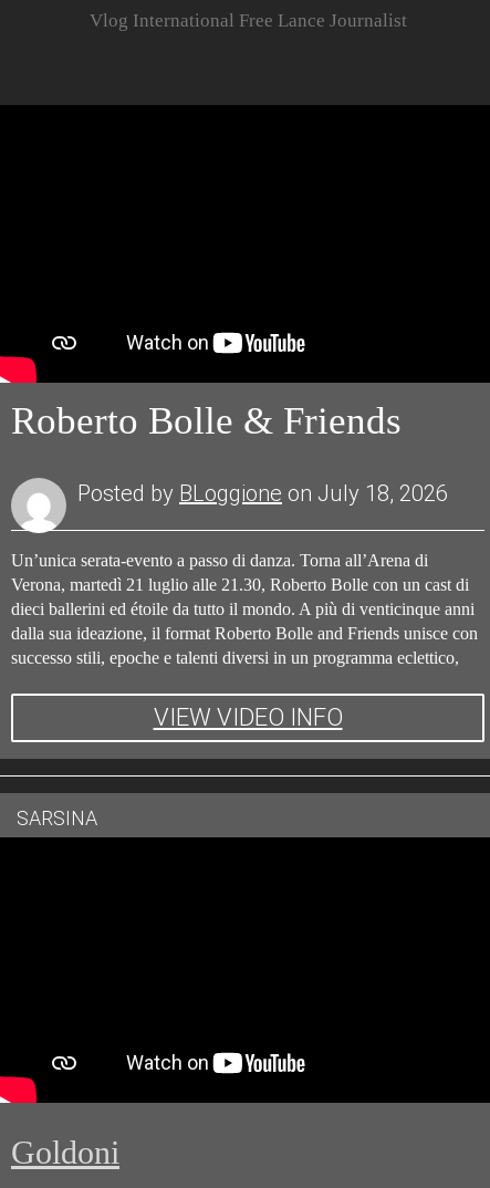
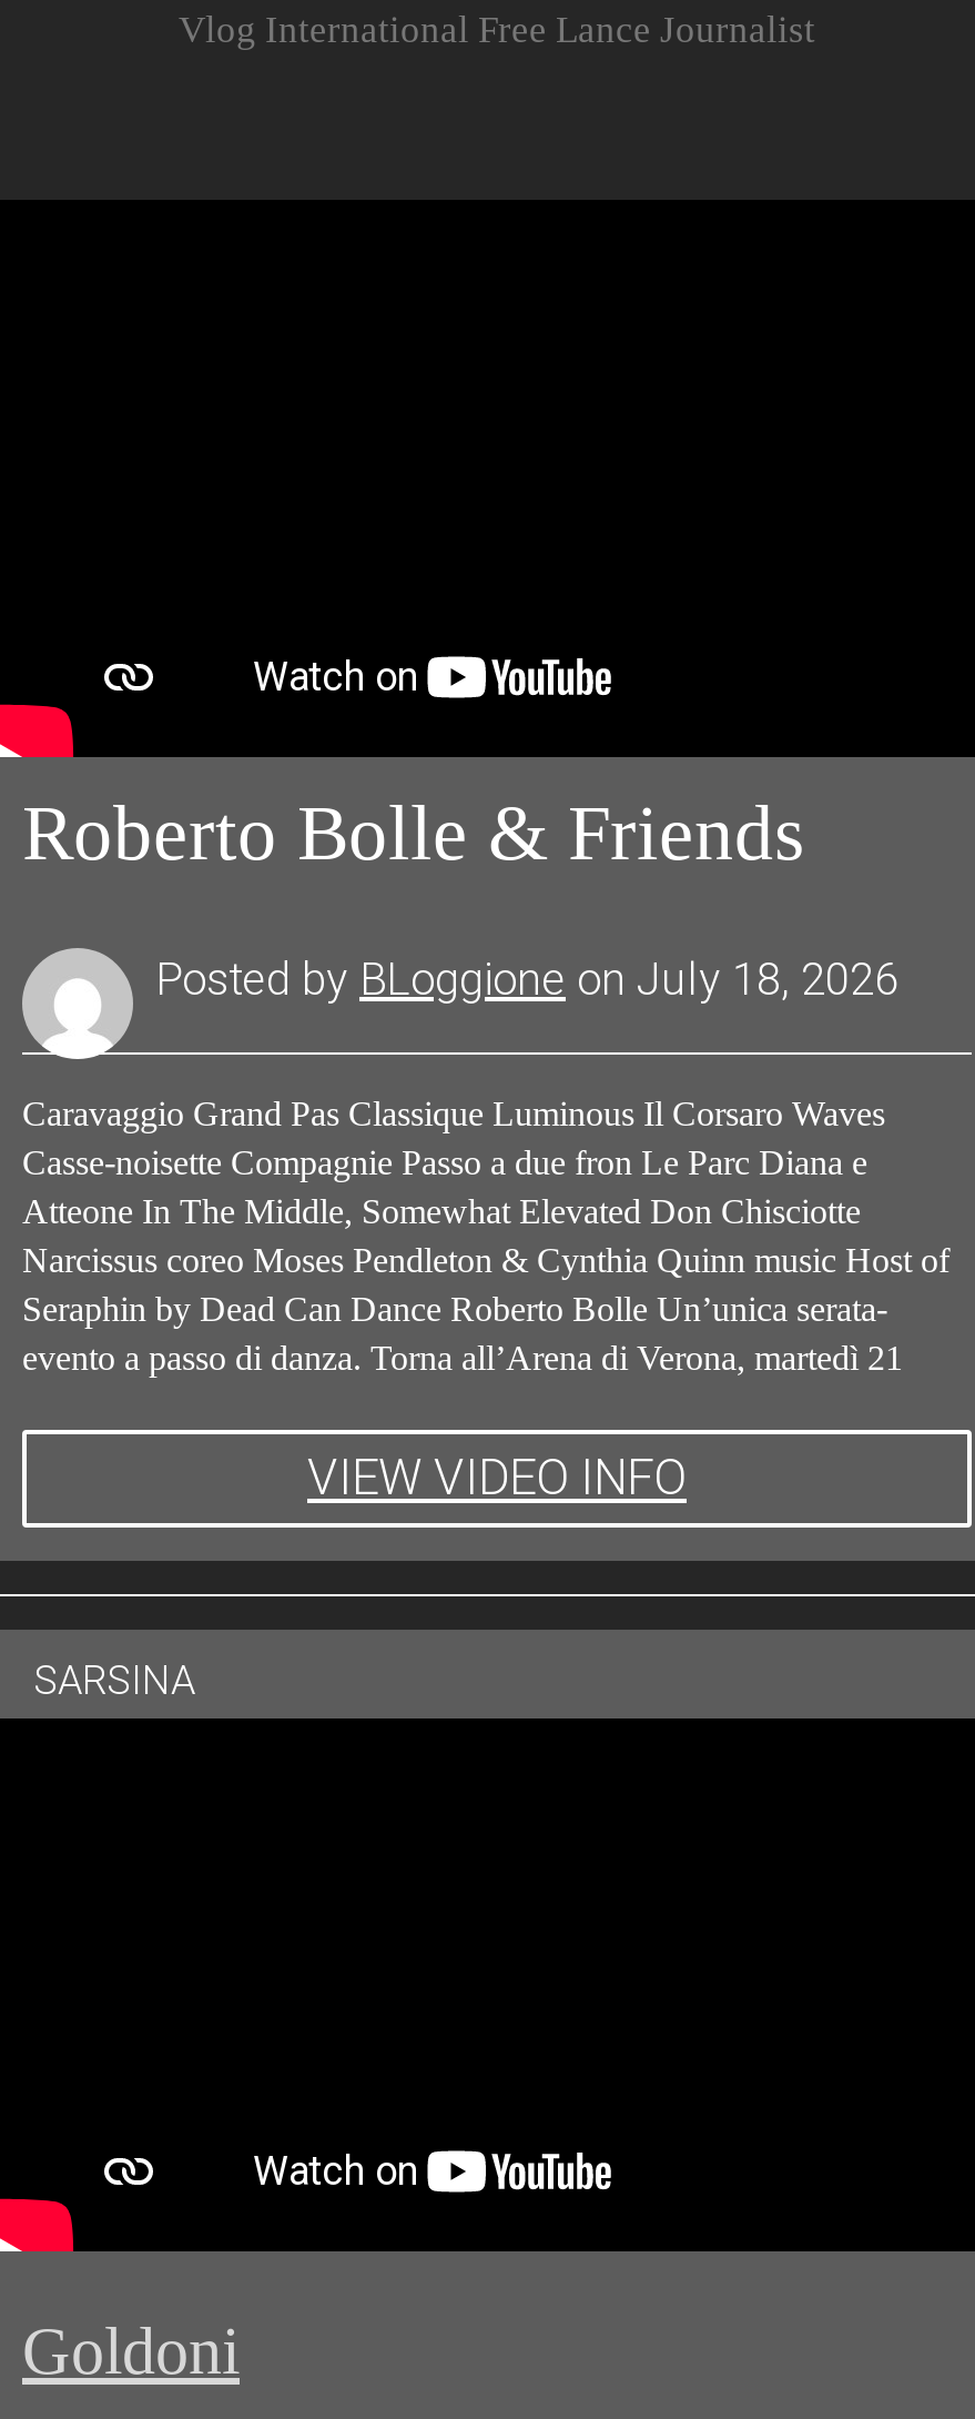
[11,551,478,667] Un’unica serata-evento a passo di danza. Torna all’Arena di | Verona, martedì 21 luglio alle 21.30, Roberto Bolle con un cast di | dieci ballerini ed étoile da tutto il mondo. A più di venticinque anni | dalla sua ideazione, il format Roberto Bolle and Friends unisce con | successo stili, epoche e talenti diversi in un programma eclettico, -> [22,1094,949,1376] Caravaggio Grand Pas Classique Luminous Il Corsaro Waves | Casse-noisette Compagnie Passo a due fron Le Parc Diana e | Atteone In The Middle, Somewhat Elevated Don Chisciotte | Narcissus coreo Moses Pendleton & Cynthia Quinn music Host of | Seraphin by Dead Can Dance Roberto Bolle Un’unica serata- | evento a passo di danza. Torna all’Arena di Verona, martedì 21

